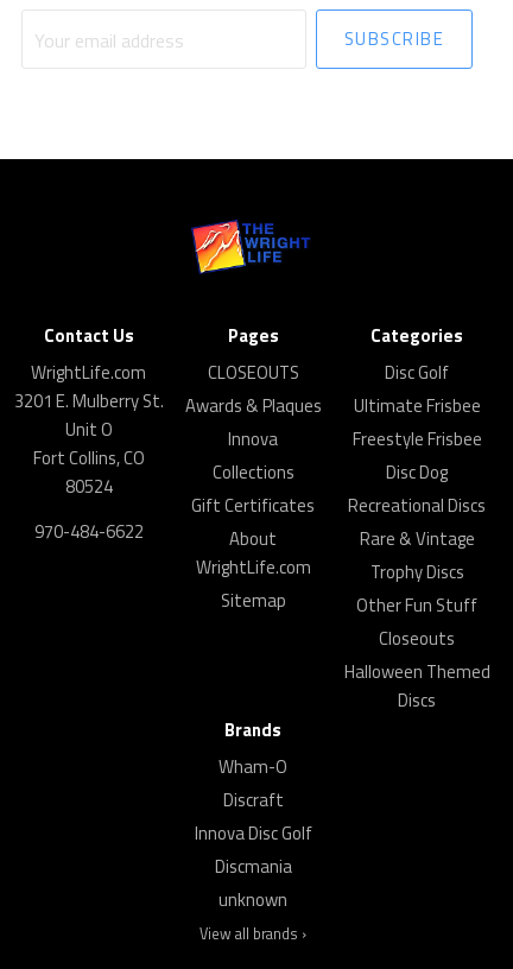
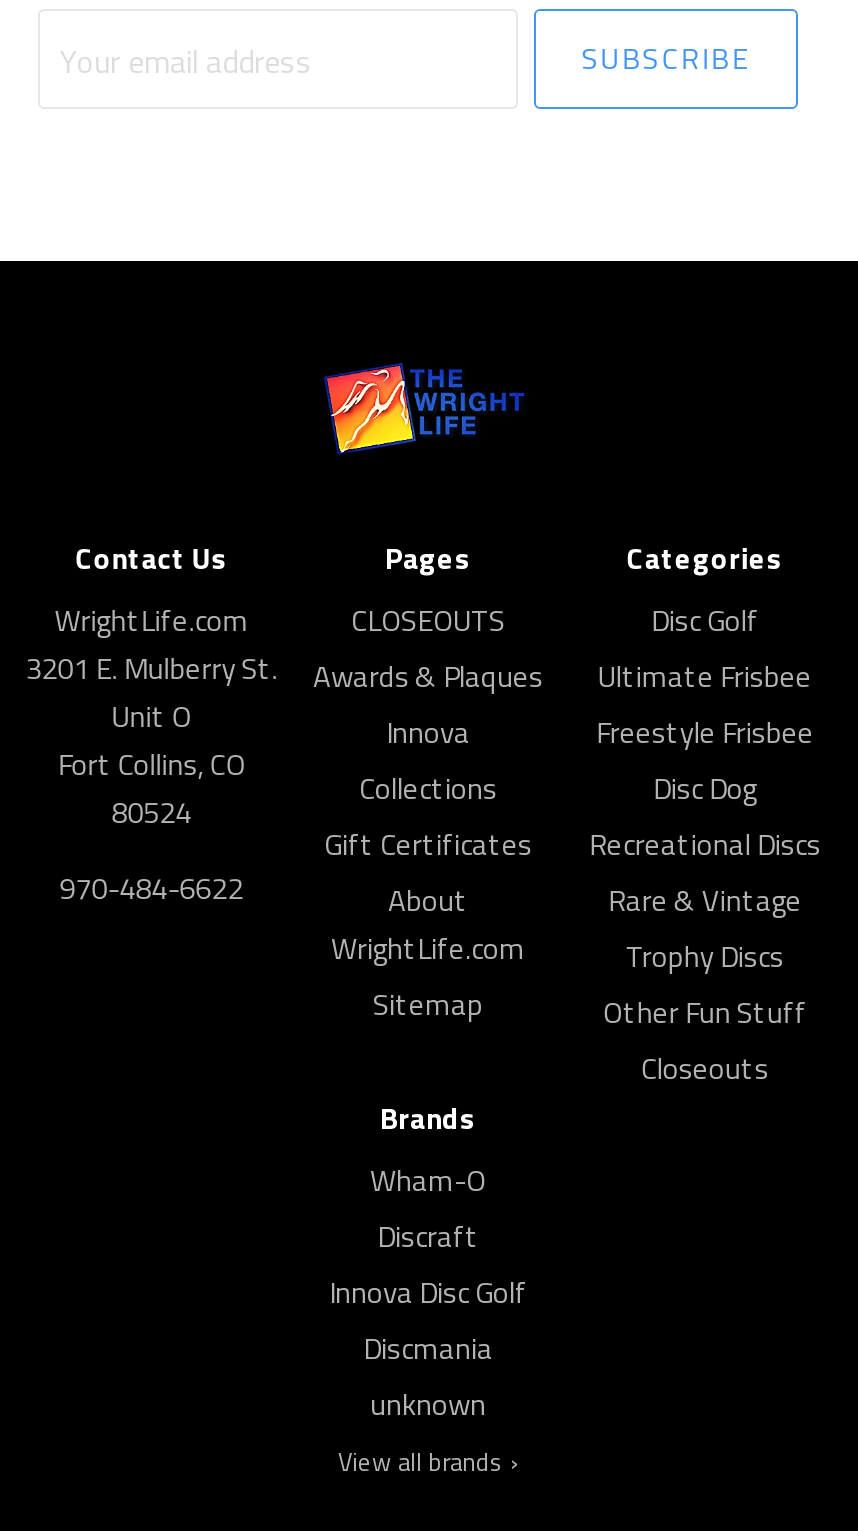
[344,657,490,713] Halloween Themed | Discs -> none

